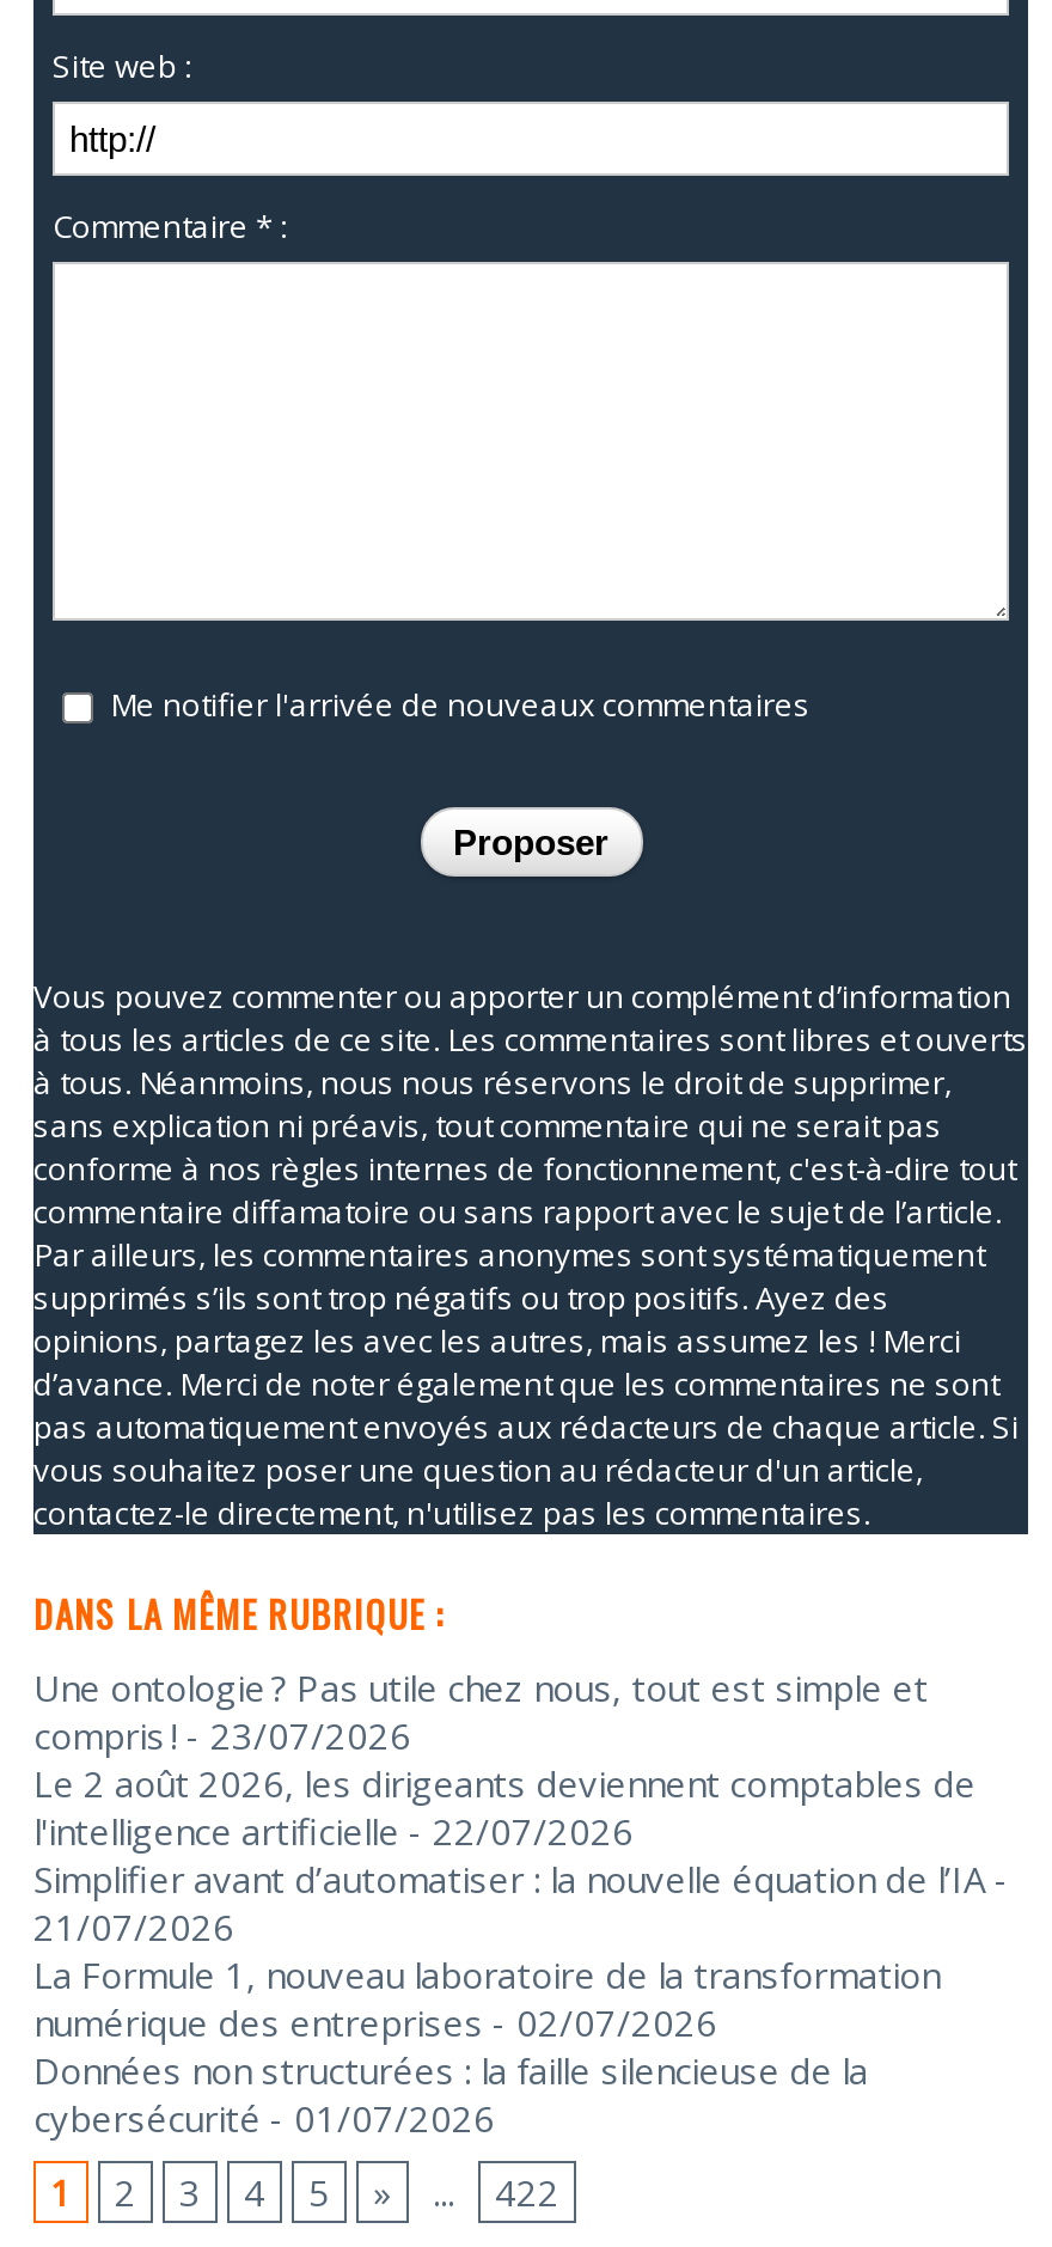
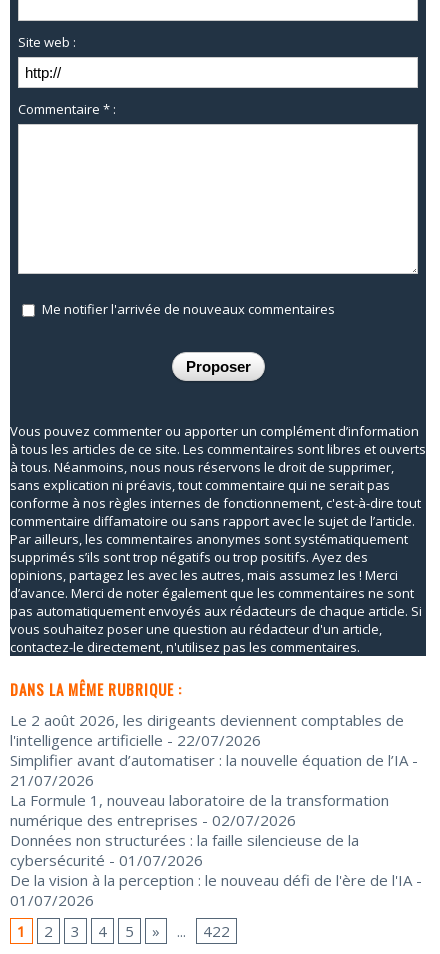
[33,1663,928,1758] Une ontologie ? Pas utile chez nous, tout est simple et | compris ! - 23/07/2026 -> none
moved [33,1758,1009,2141] -> [10,710,418,870]: Le 2 août 2026, les dirigeants deviennent comptables de | l'intelligence artificielle - 22/07/2026 | Simplifier avant d’automatiser : la nouvelle équation de l’IA - | 21/07/2026 | La Formule 1, nouveau laboratoire de la transformation | numérique des entreprises - 02/07/2026 | Données non structurées : la faille silencieuse de la | cybersécurité - 01/07/2026
none -> [10,870,422,910] De la vision à la perception : le nouveau défi de l'ère de l'IA - | 01/07/2026

